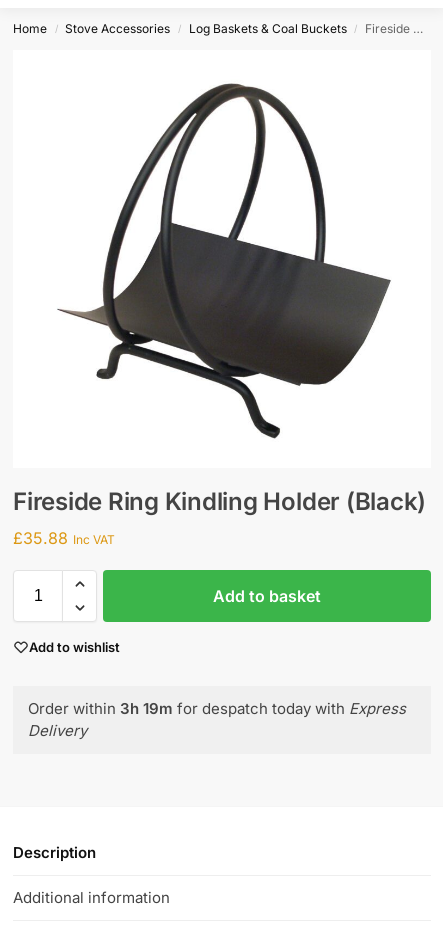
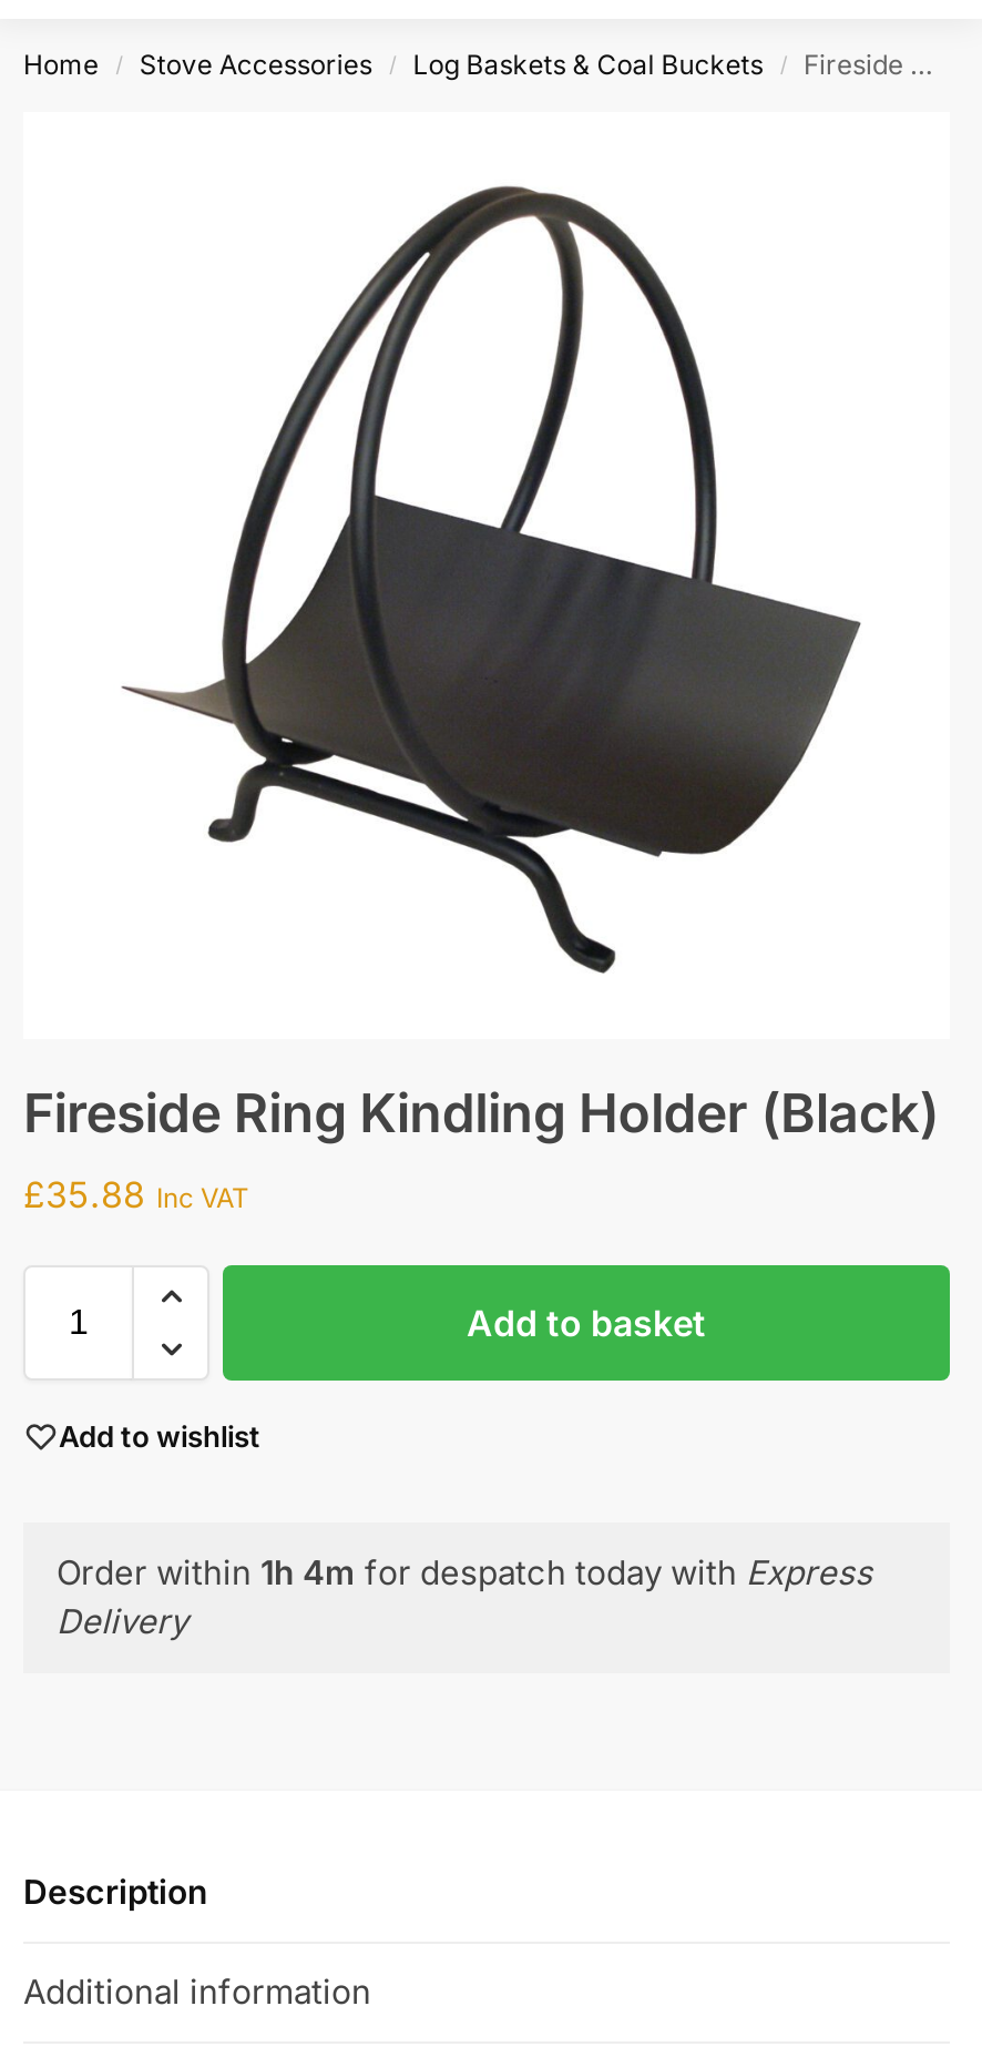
[28,699,406,718] Order within 3h 19m for despatch today with Express -> [57,1552,872,1594] Order within 1h 4m for despatch today with Express

